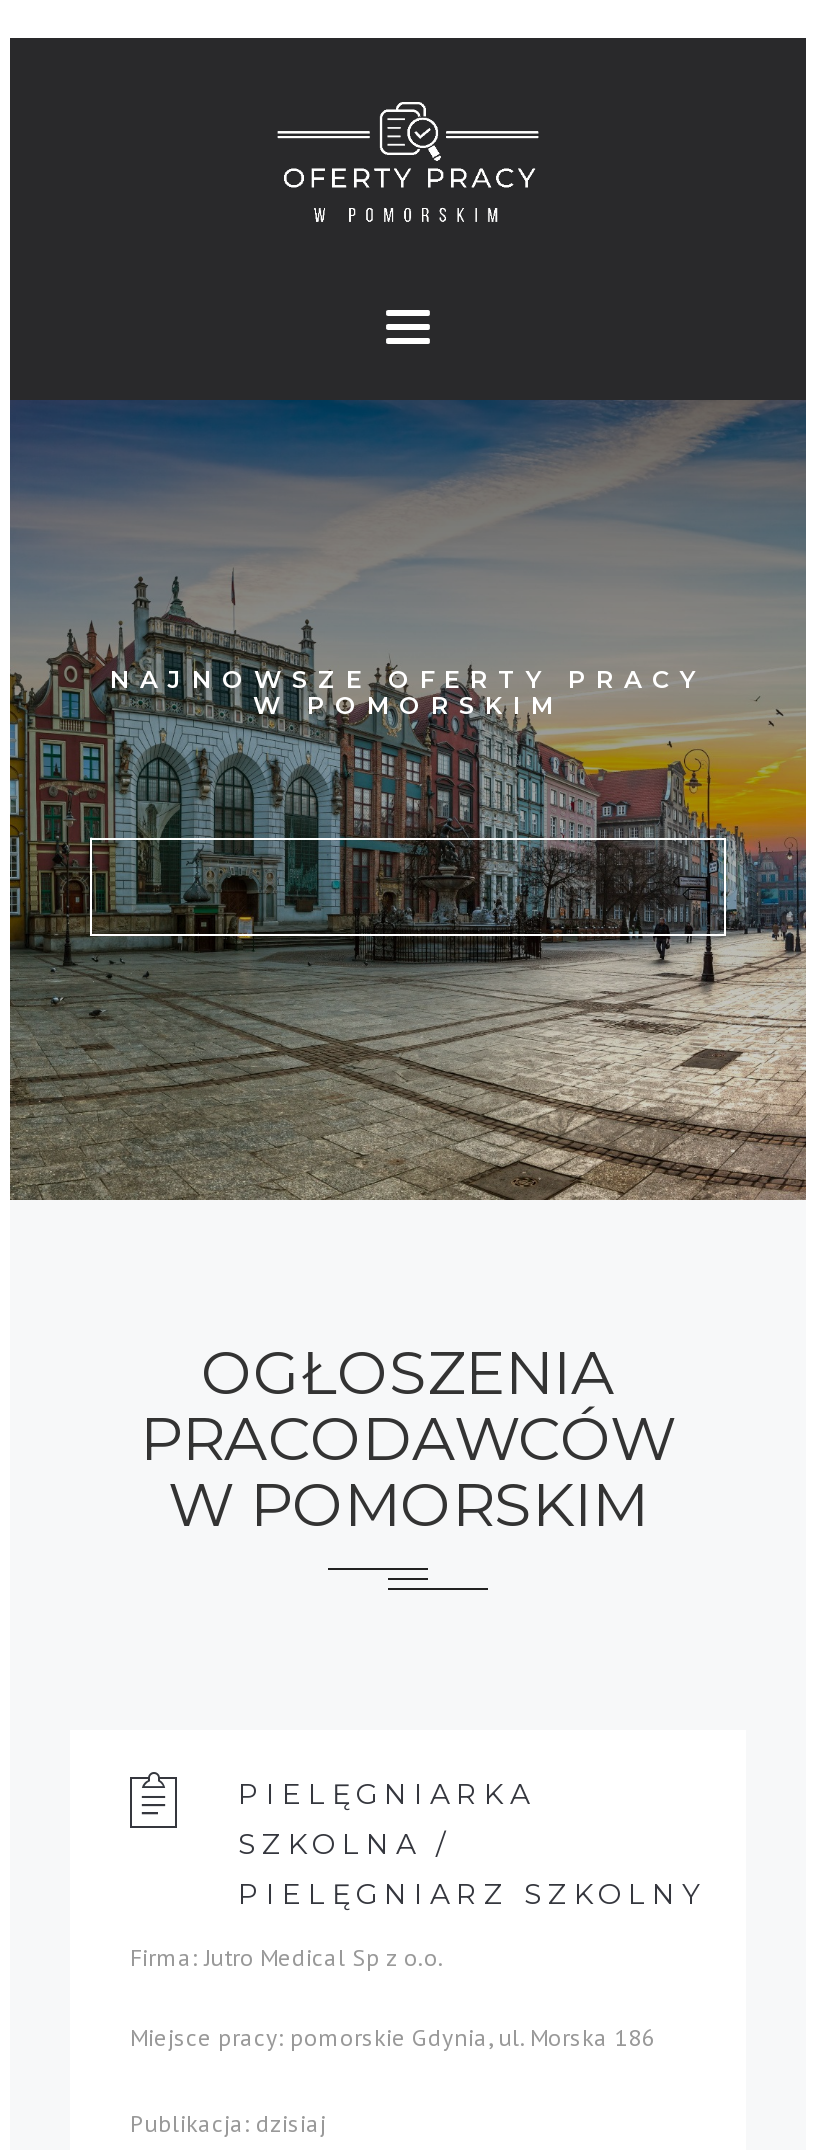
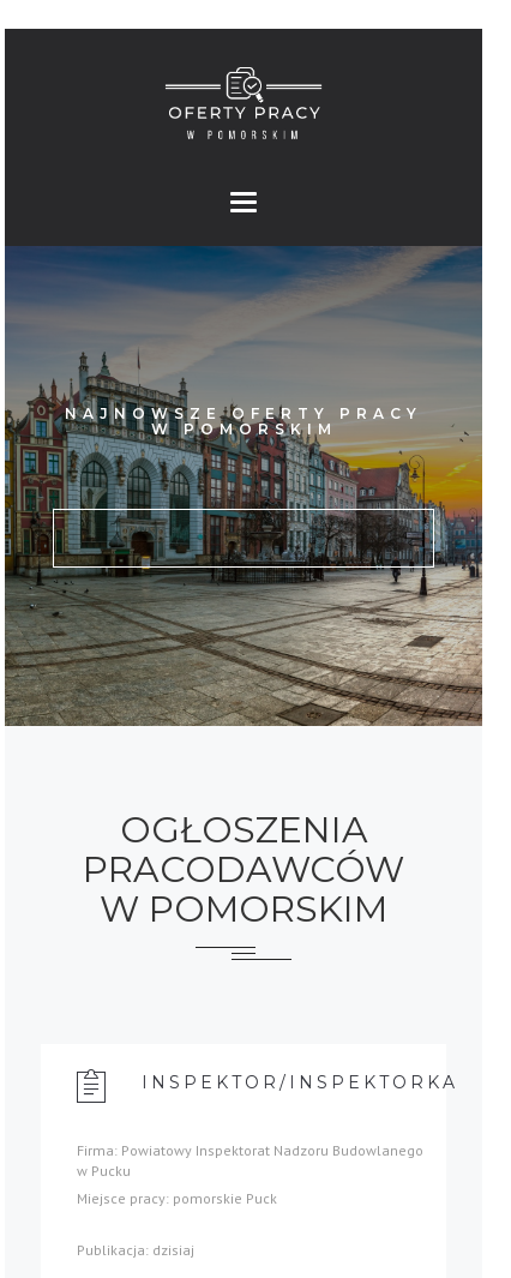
[238,1777,706,1913] PIELĘGNIARKA | SZKOLNA / | PIELĘGNIARZ SZKOLNY -> [142,1072,458,1094] INSPEKTOR/INSPEKTORKA
[130,1943,444,1973] Firma: Jutro Medical Sp z o.o. -> [77,1142,423,1180] Firma: Powiatowy Inspektorat Nadzoru Budowlanego | w Pucku
[130,2023,656,2053] Miejsce pracy: pomorskie Gdynia, ul. Morska 186 -> [77,1190,277,1208] Miejsce pracy: pomorskie Puck

